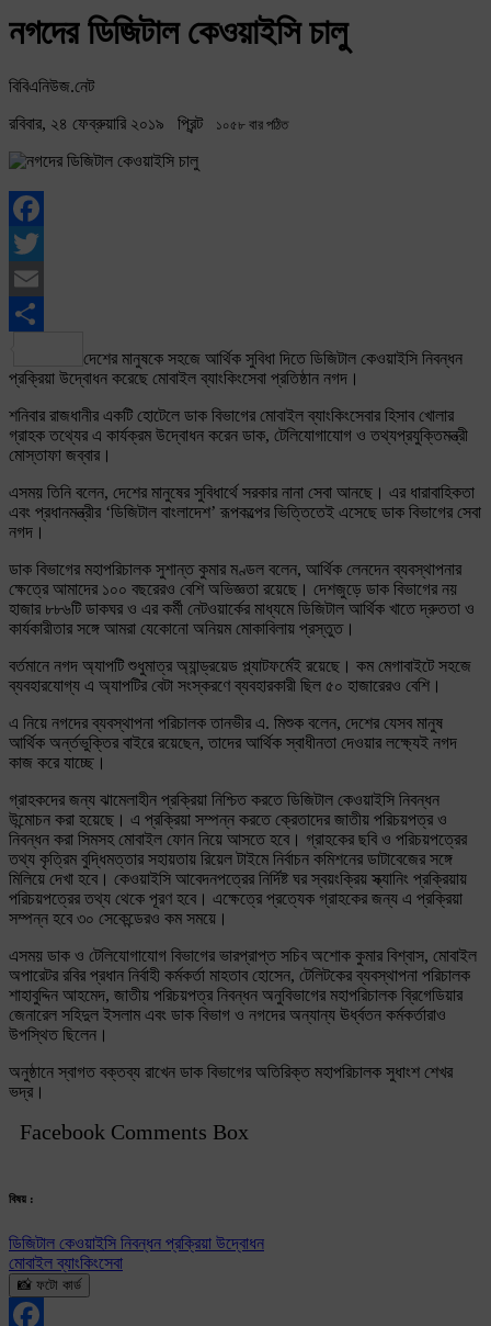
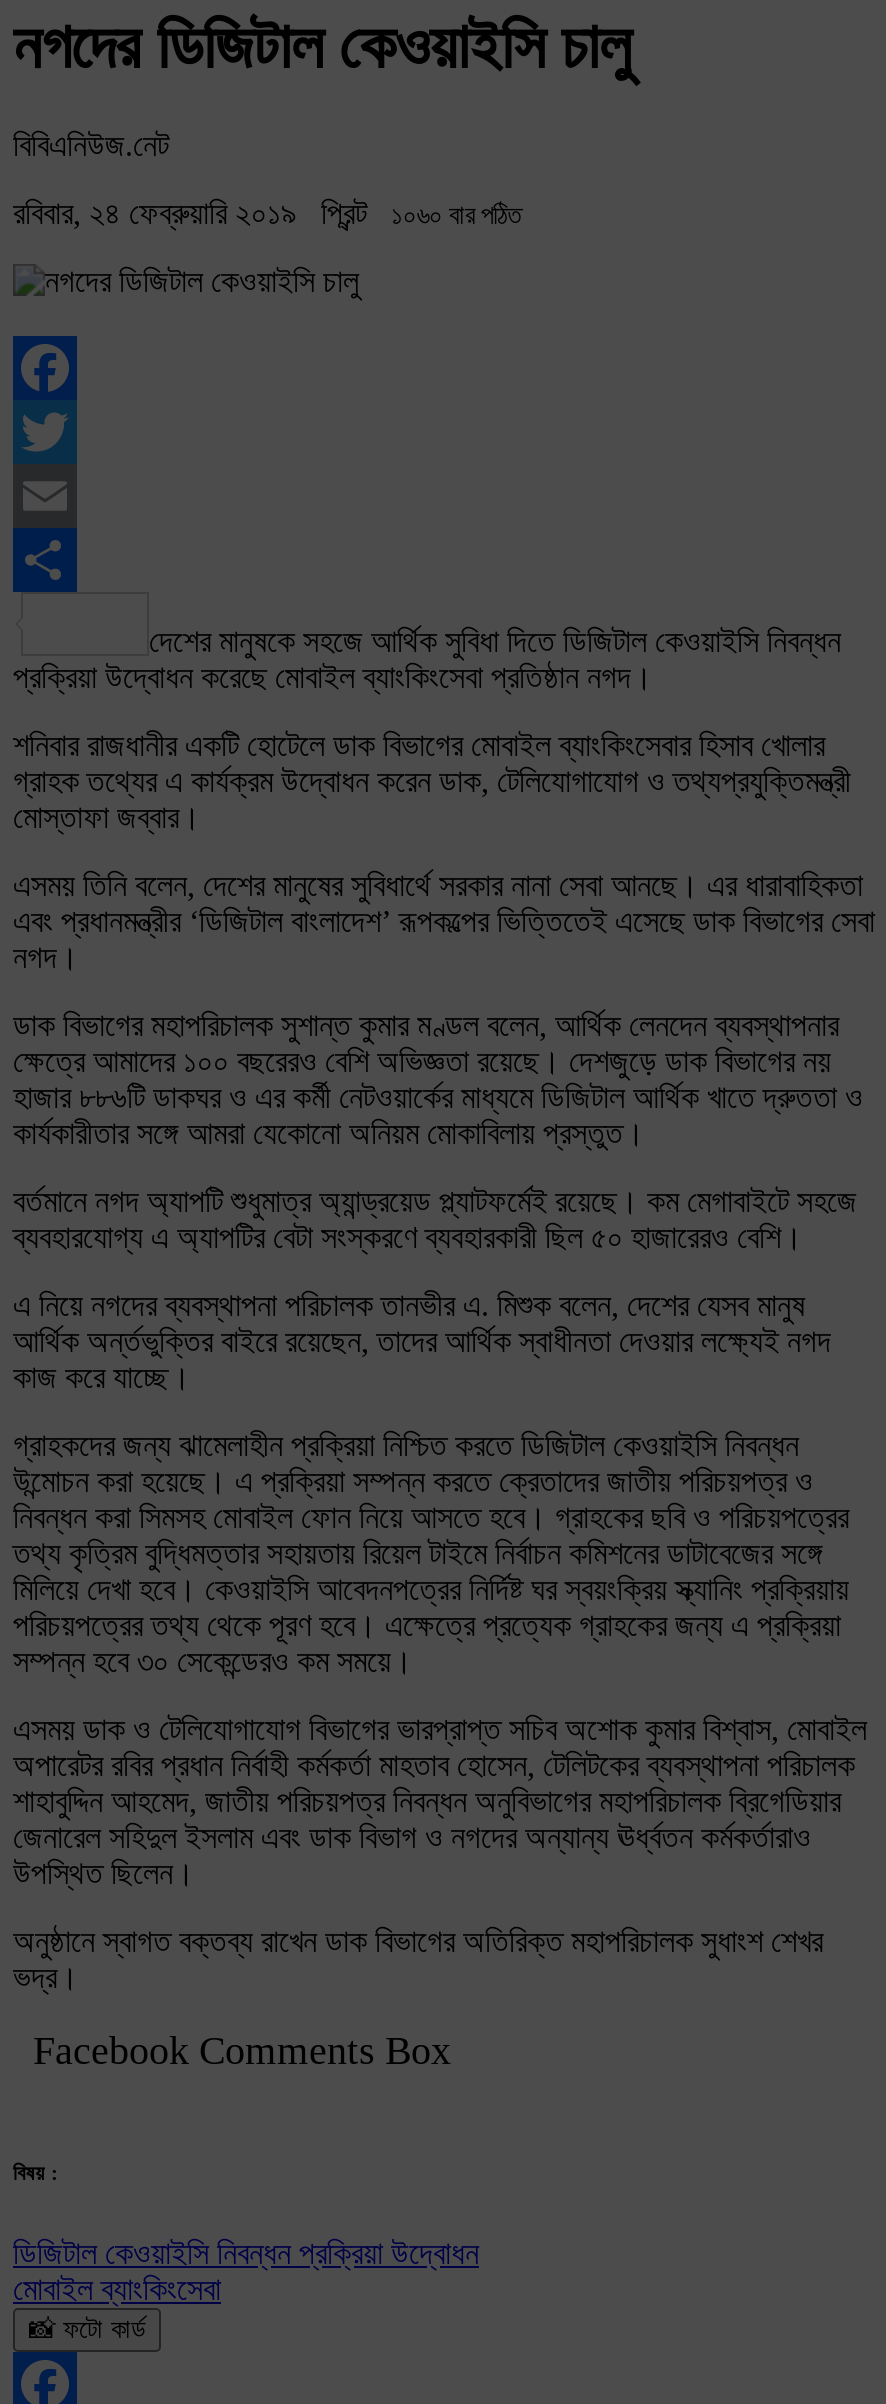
[9,114,288,133] রবিবার, ২৪ ফেব্রুয়ারি ২০১৯ প্রিন্ট ১০৫৮ বার পঠিত -> [13,196,521,230] রবিবার, ২৪ ফেব্রুয়ারি ২০১৯ প্রিন্ট ১০৬০ বার পঠিত

